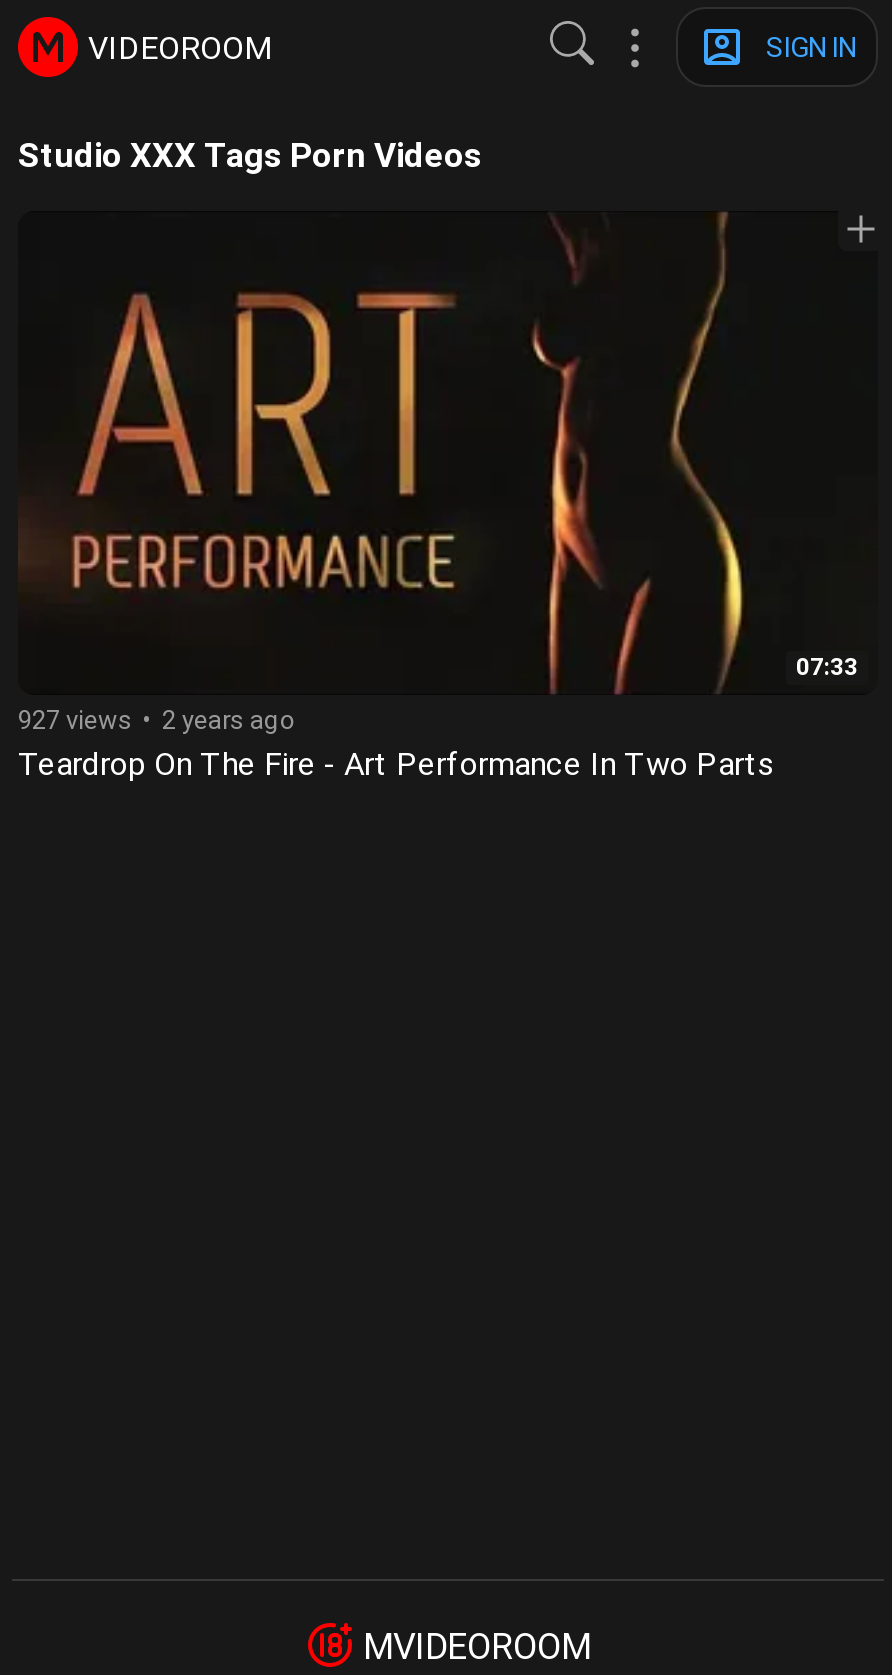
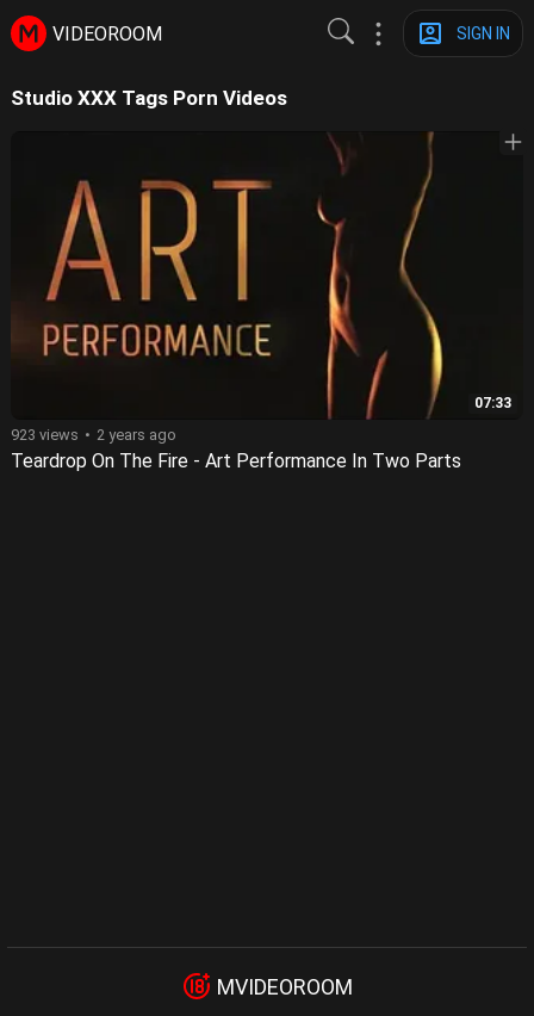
[18,705,296,735] 927 views 2 years ago -> [11,426,176,443] 923 views 2 years ago

